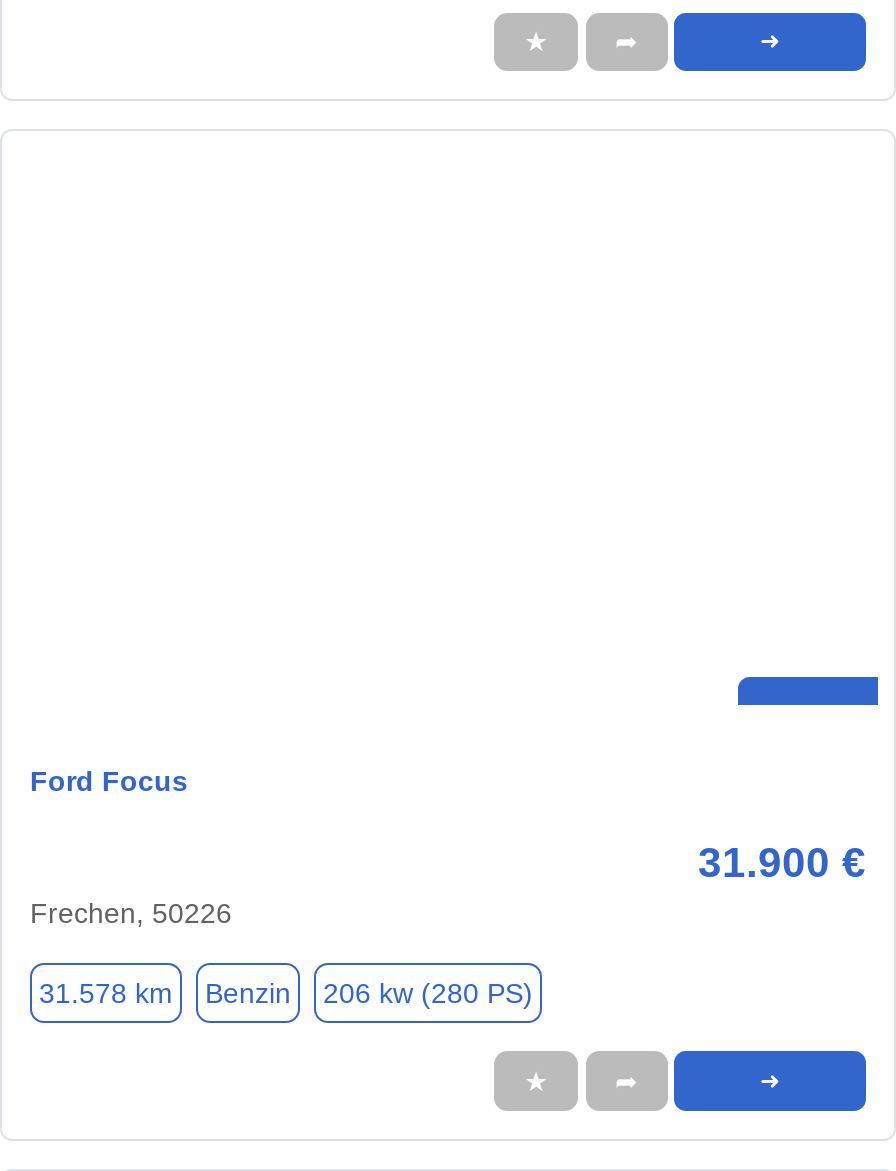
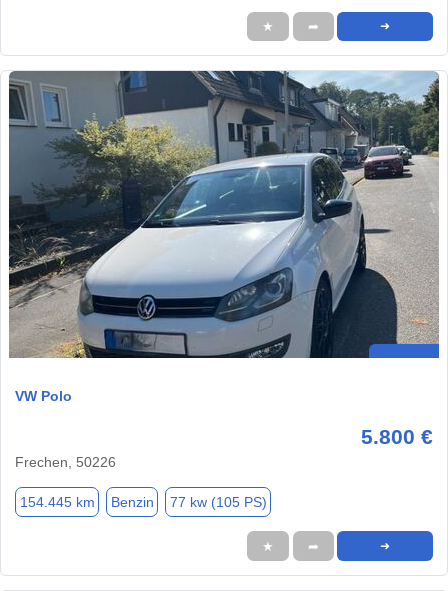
none -> [8,70,440,359] [image]
[30,766,188,798] Ford Focus -> [15,388,72,404] VW Polo
[698,840,866,886] 31.900 € -> [361,425,433,448] 5.800 €
[39,977,173,1009] 31.578 km -> [19,494,94,510] 154.445 km
[323,977,533,1009] 206 kw (280 PS) -> [169,494,266,510] 77 kw (105 PS)

